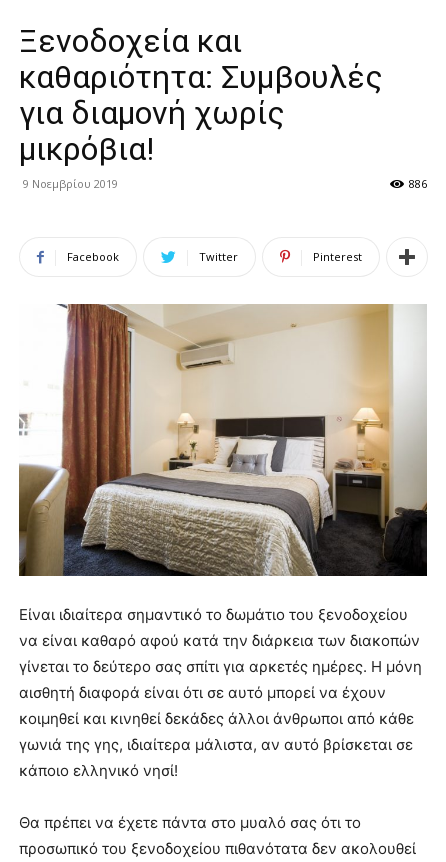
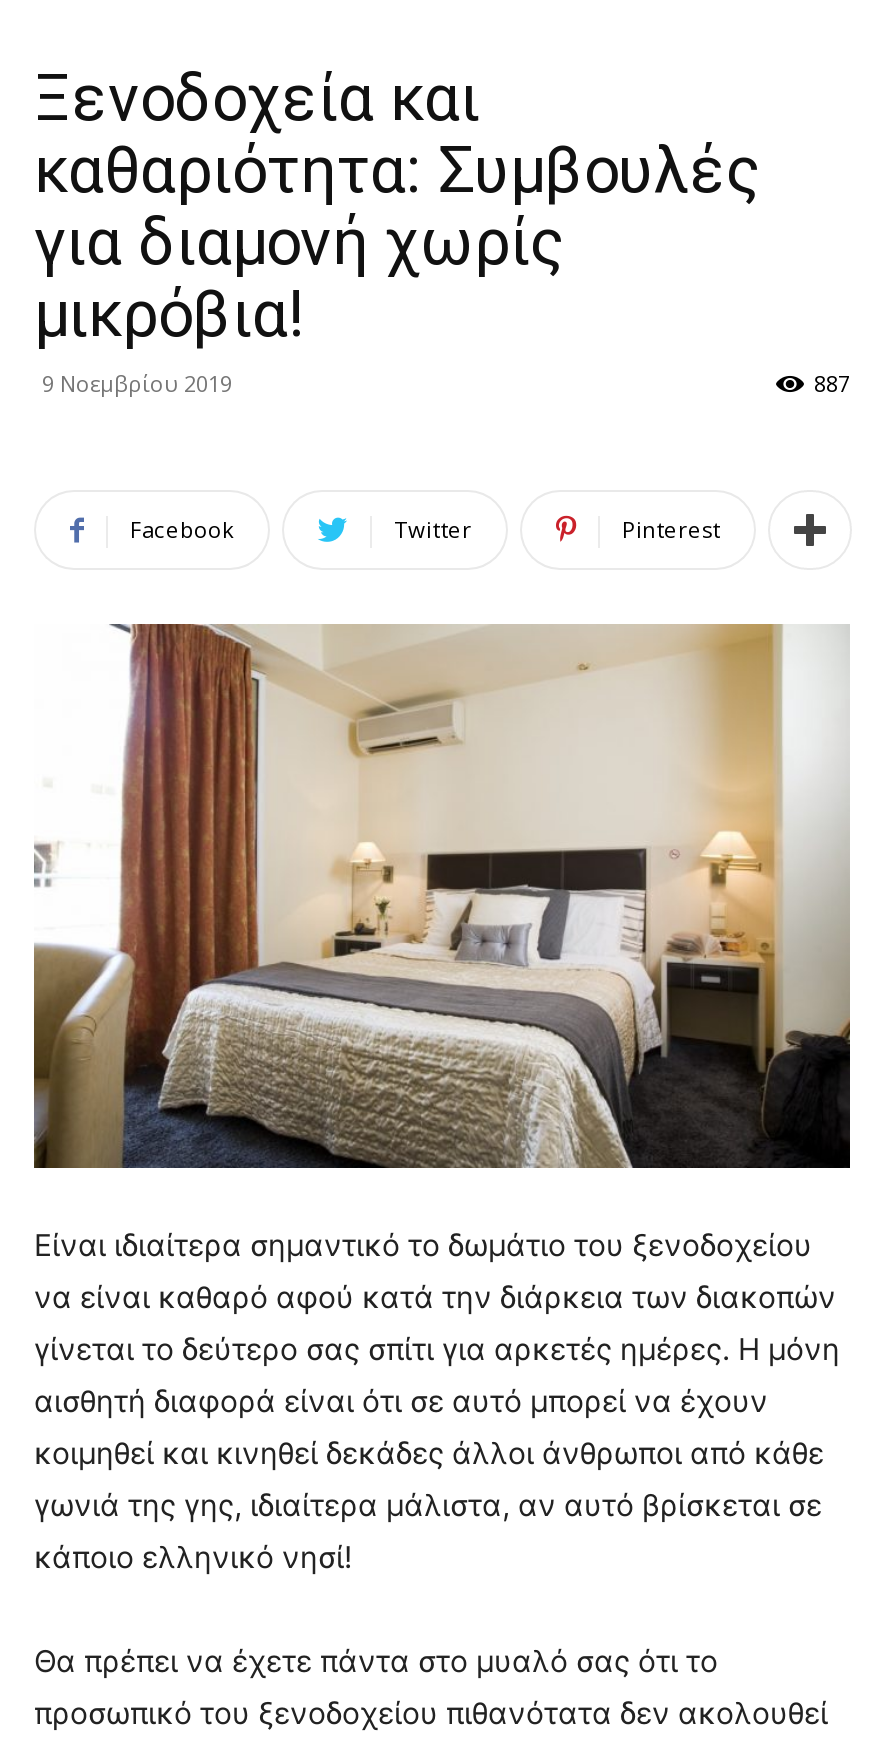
[409,176,427,191] 886 -> [814,368,850,398] 887

